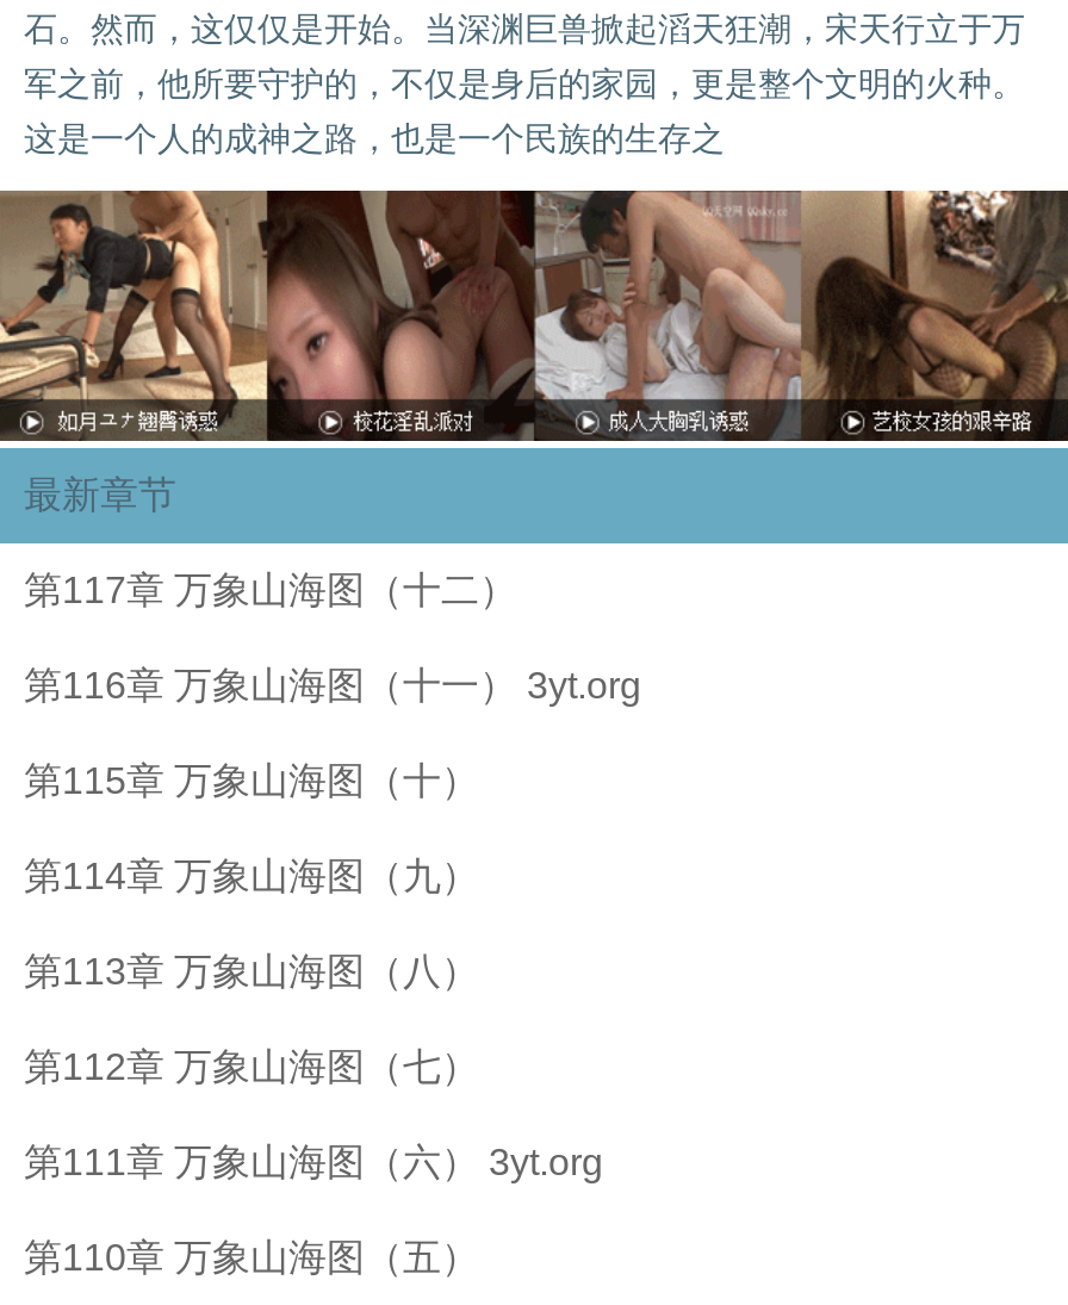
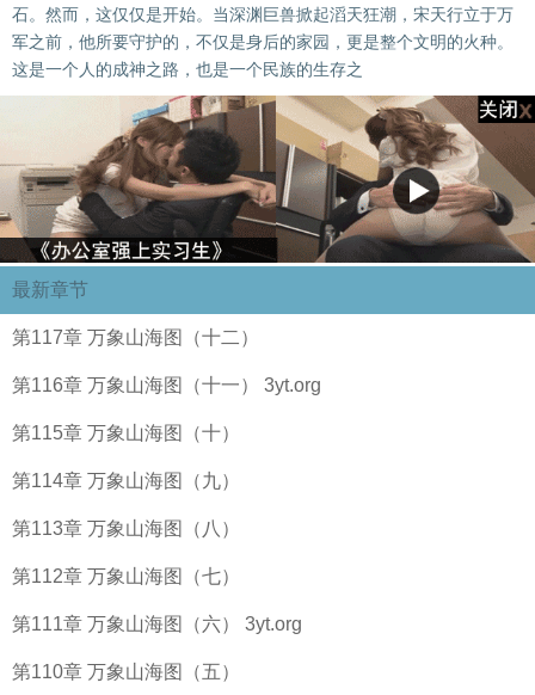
[7,188,1061,443] [image] -> [4,94,531,264] [image]

